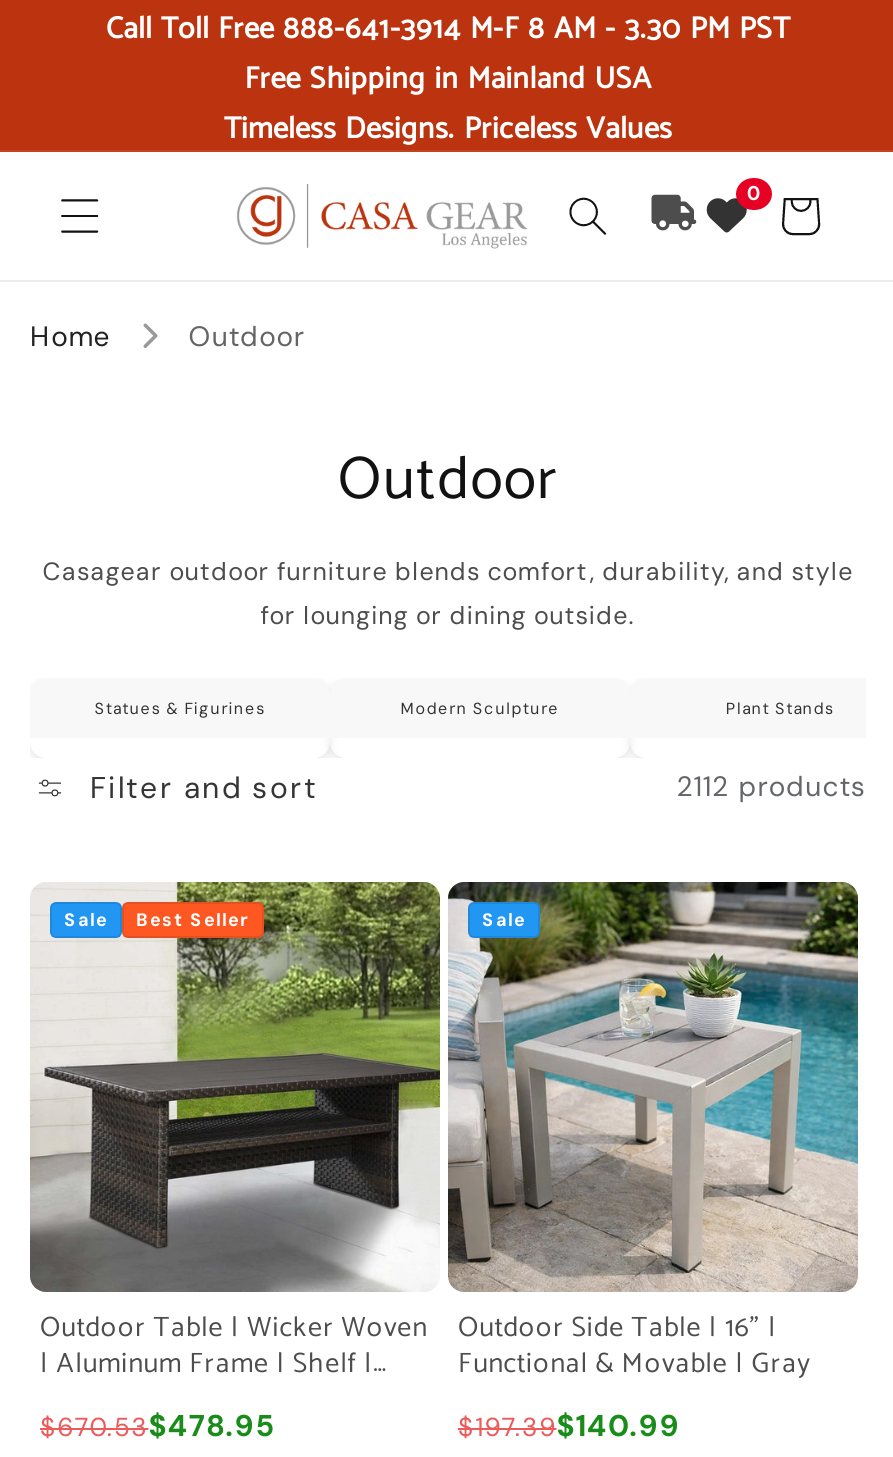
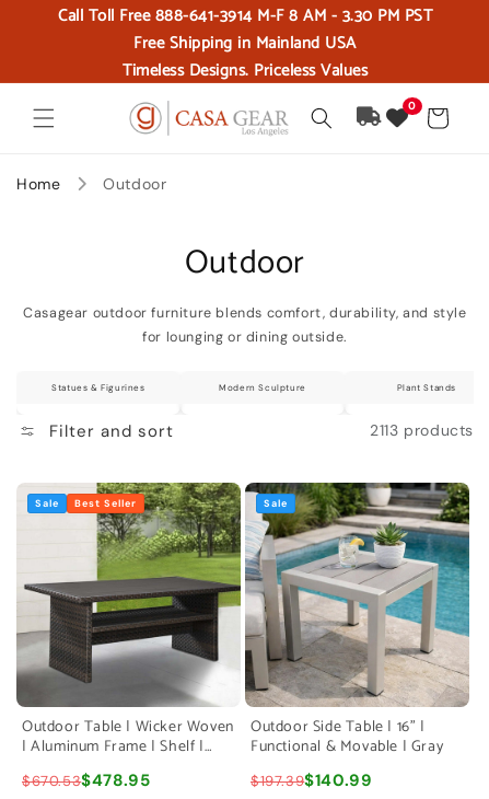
[676,768,866,804] 2112 products -> [370,421,474,441] 2113 products

